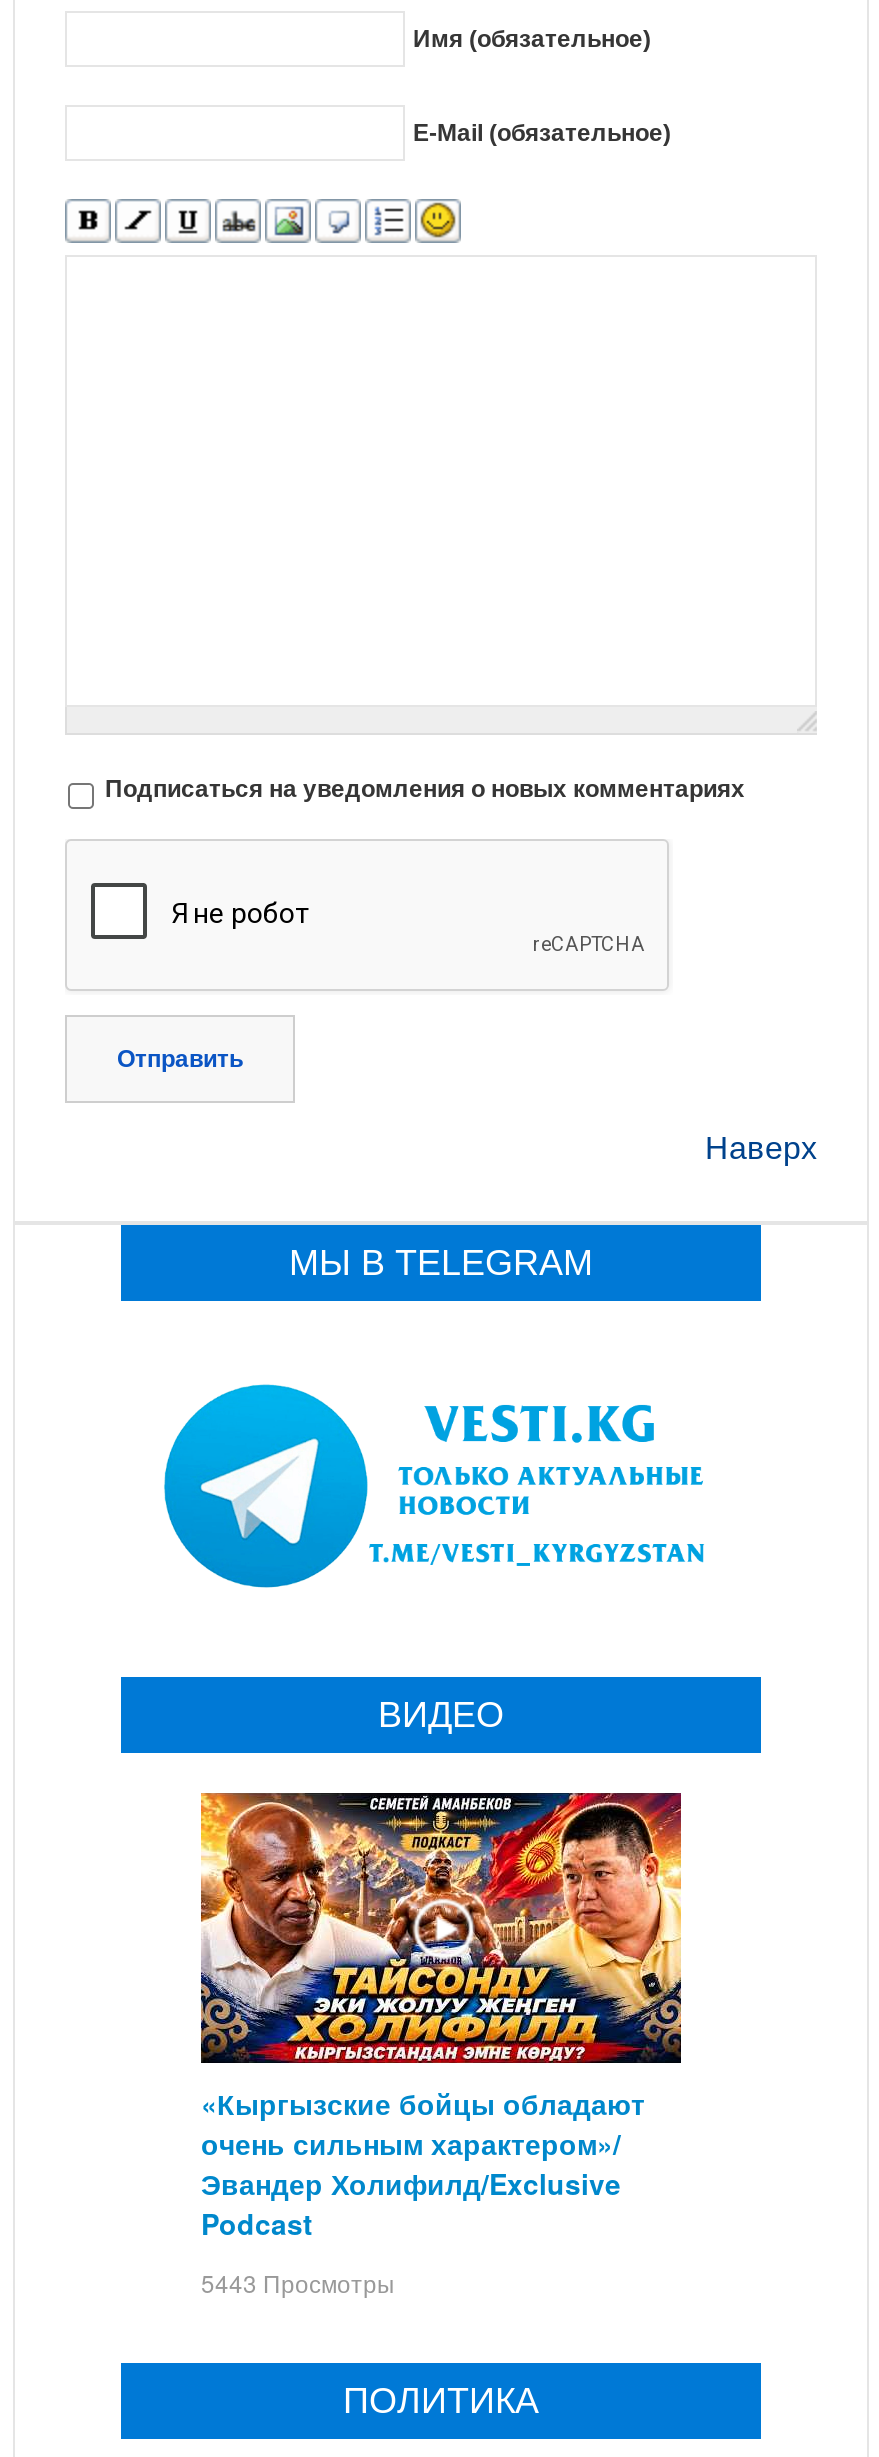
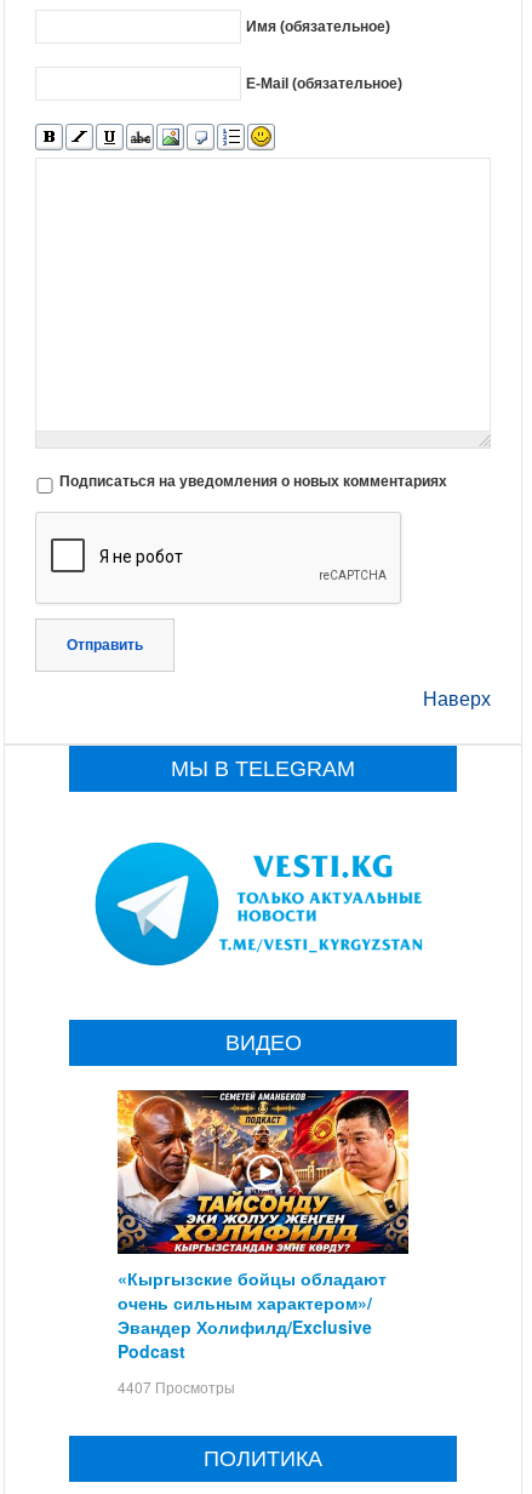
[201,2265,395,2299] 5443 Просмотры -> [118,1376,235,1397] 4407 Просмотры

